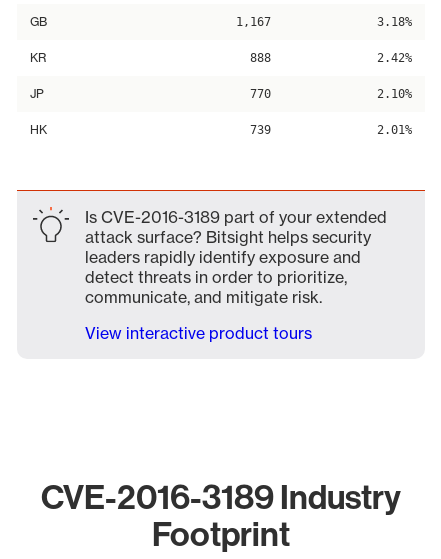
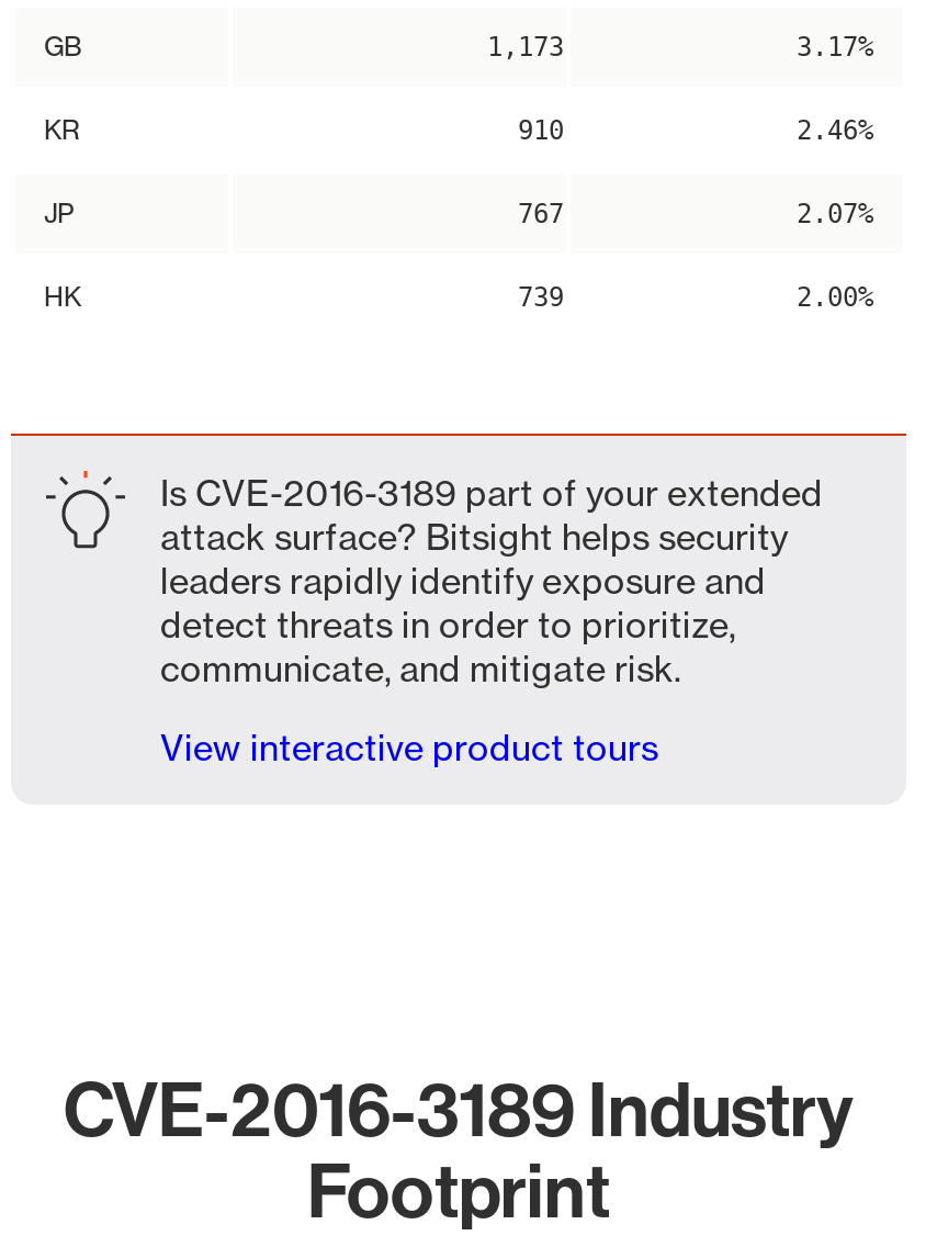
[236,15,271,29] 1,167 -> [487,32,564,63] 1,173
[377,15,412,29] 3.18% -> [797,32,873,63] 3.17%
[250,51,271,65] 888 -> [518,115,564,146] 910
[377,51,412,65] 2.42% -> [797,115,873,146] 2.46%
[250,87,271,101] 770 -> [518,199,564,230] 767
[377,87,412,101] 2.10% -> [797,199,873,230] 2.07%
[377,123,412,137] 2.01% -> [797,282,873,313] 2.00%

